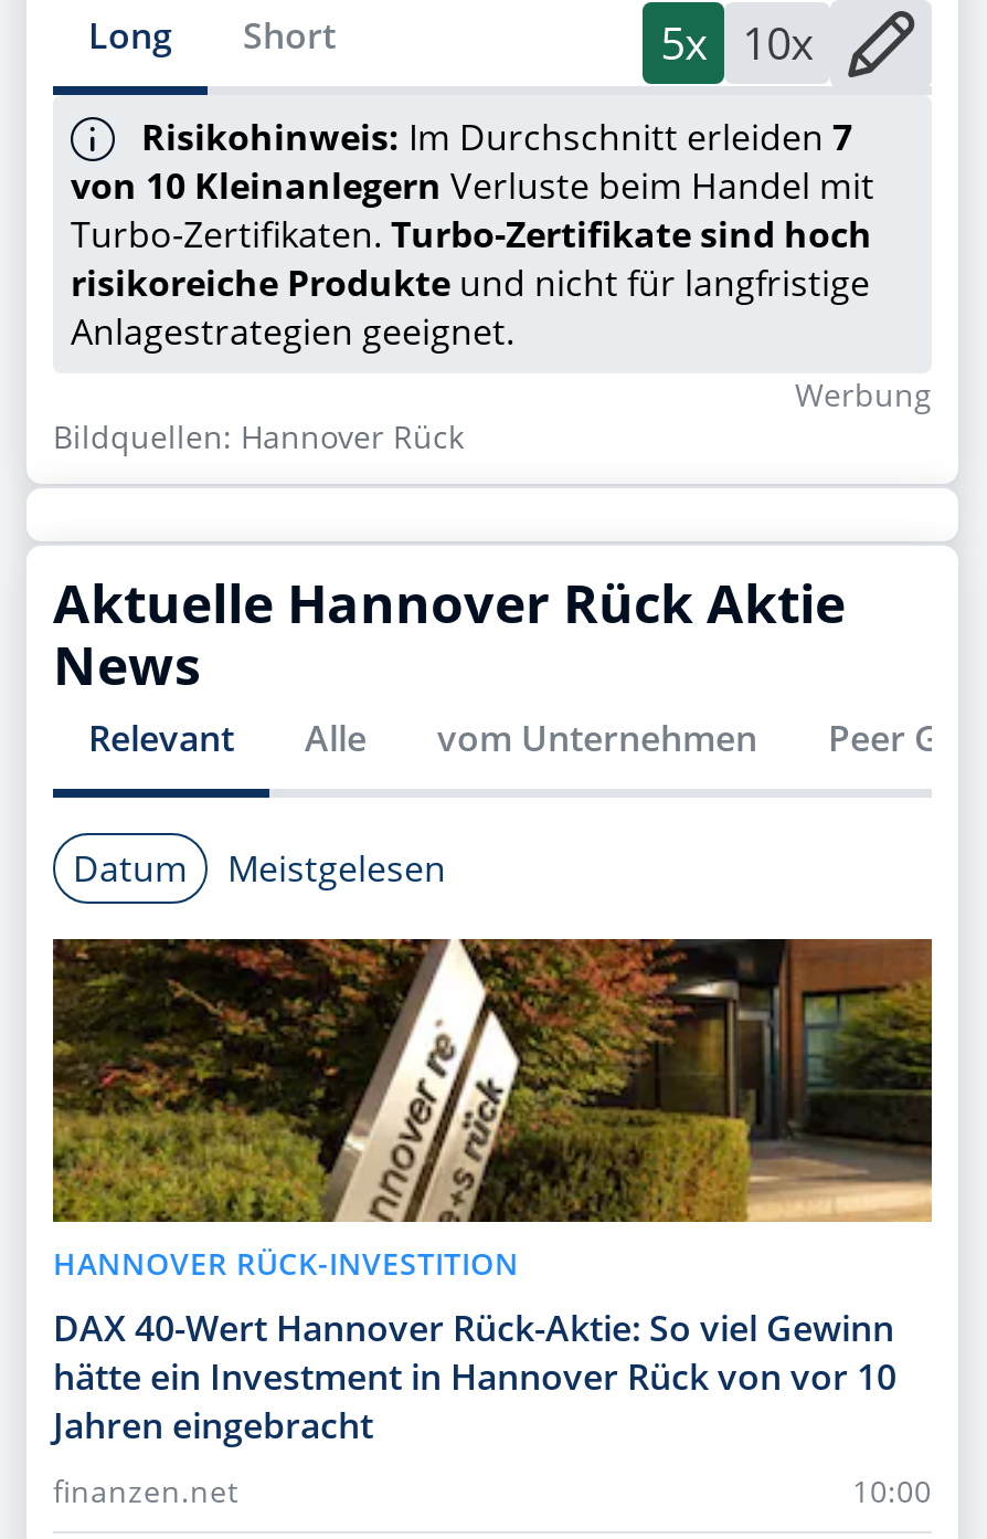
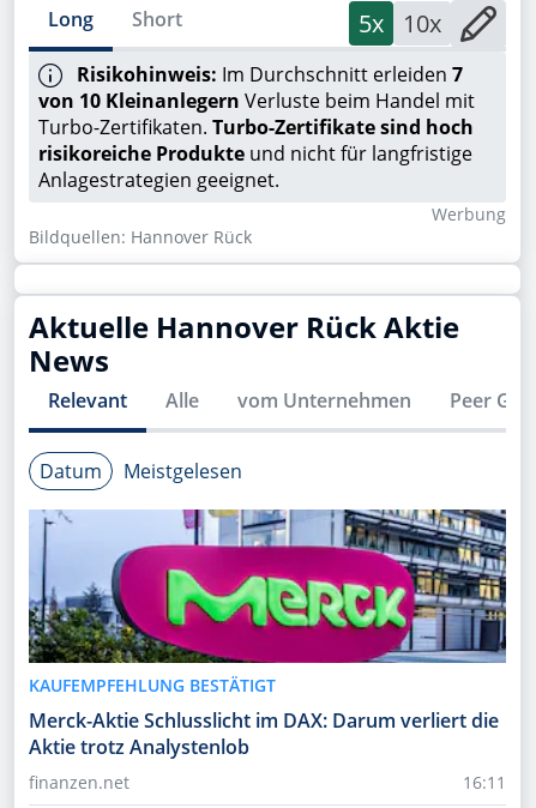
[51,937,934,1450] [image] | HANNOVER RÜCK-INVESTITION | DAX 40-Wert Hannover Rück-Aktie: So viel Gewinn | hätte ein Investment in Hannover Rück von vor 10 | Jahren eingebracht -> [28,508,507,761] [image] | KAUFEMPFEHLUNG BESTÄTIGT | Merck-Aktie Schlusslicht im DAX: Darum verliert die | Aktie trotz Analystenlob
[852,1470,932,1512] 10:00 -> [463,771,506,794] 16:11

